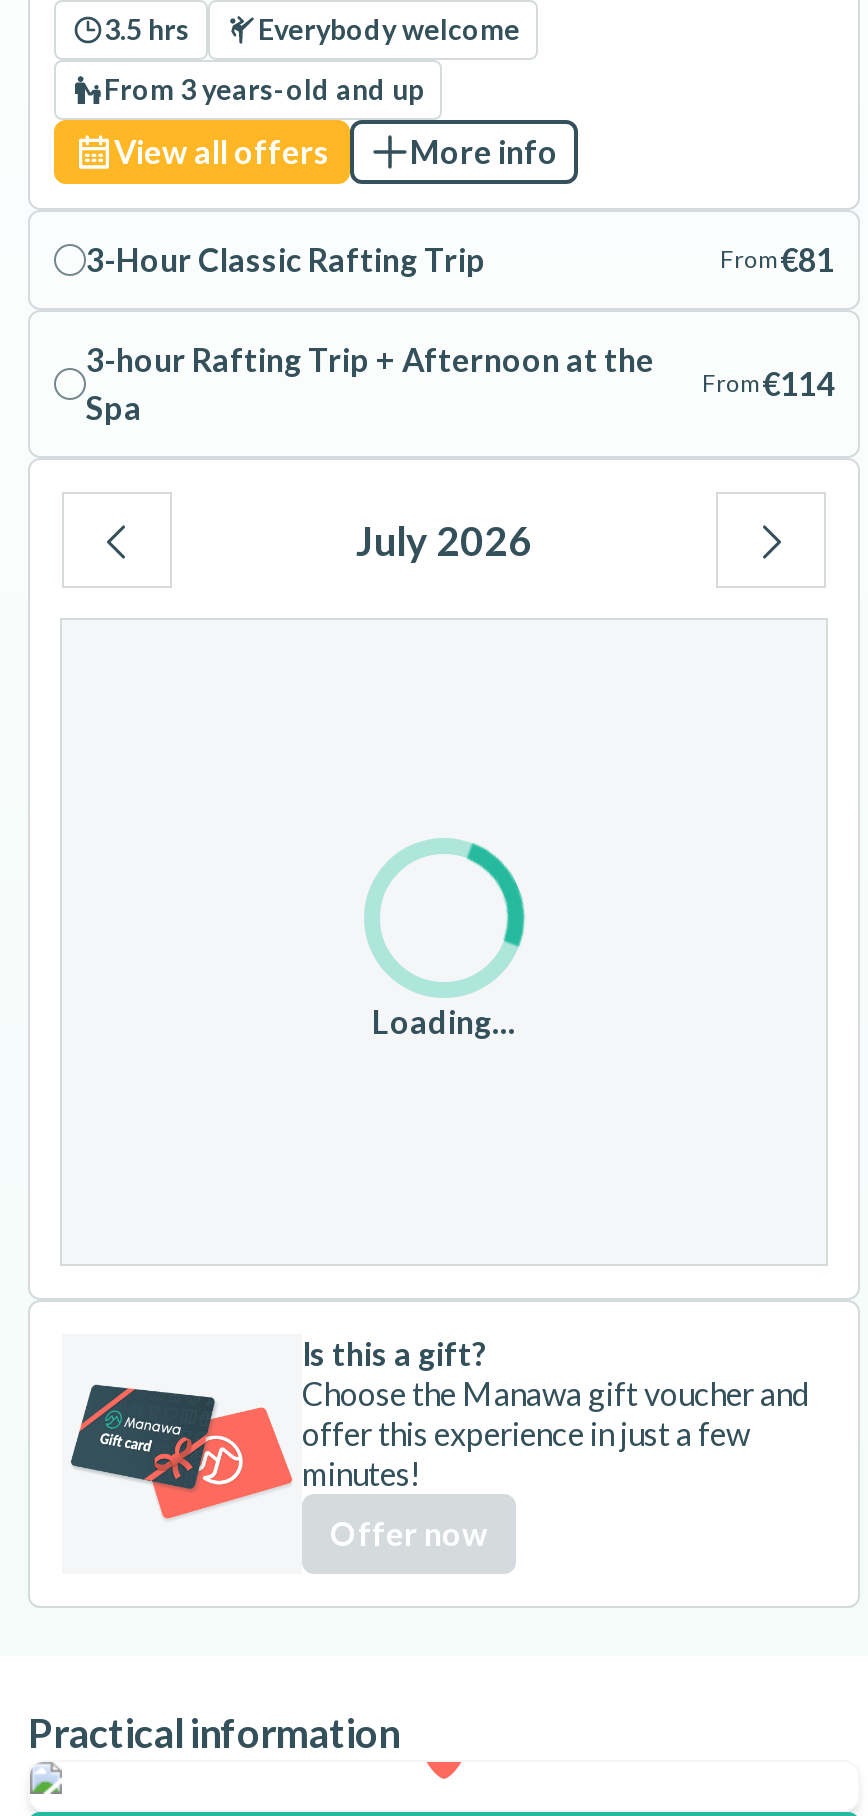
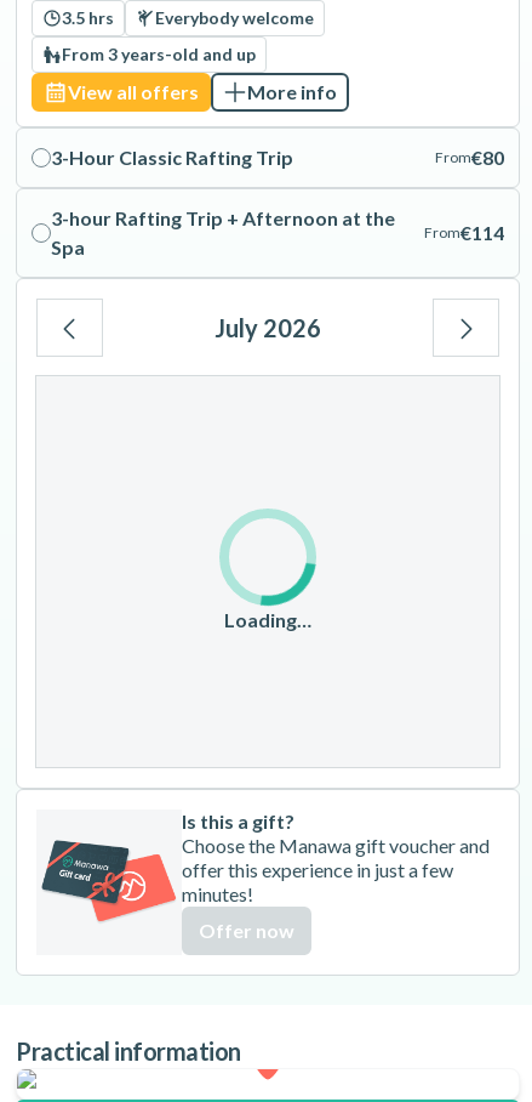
[720,240,834,278] From€81 -> [435,146,504,169] From€80
[432,844,524,996] [image] -> [259,513,315,604] [image]

